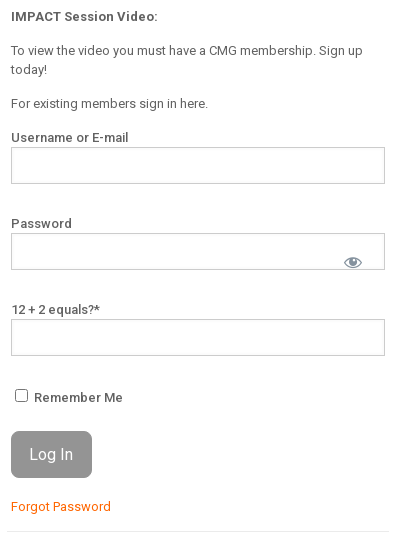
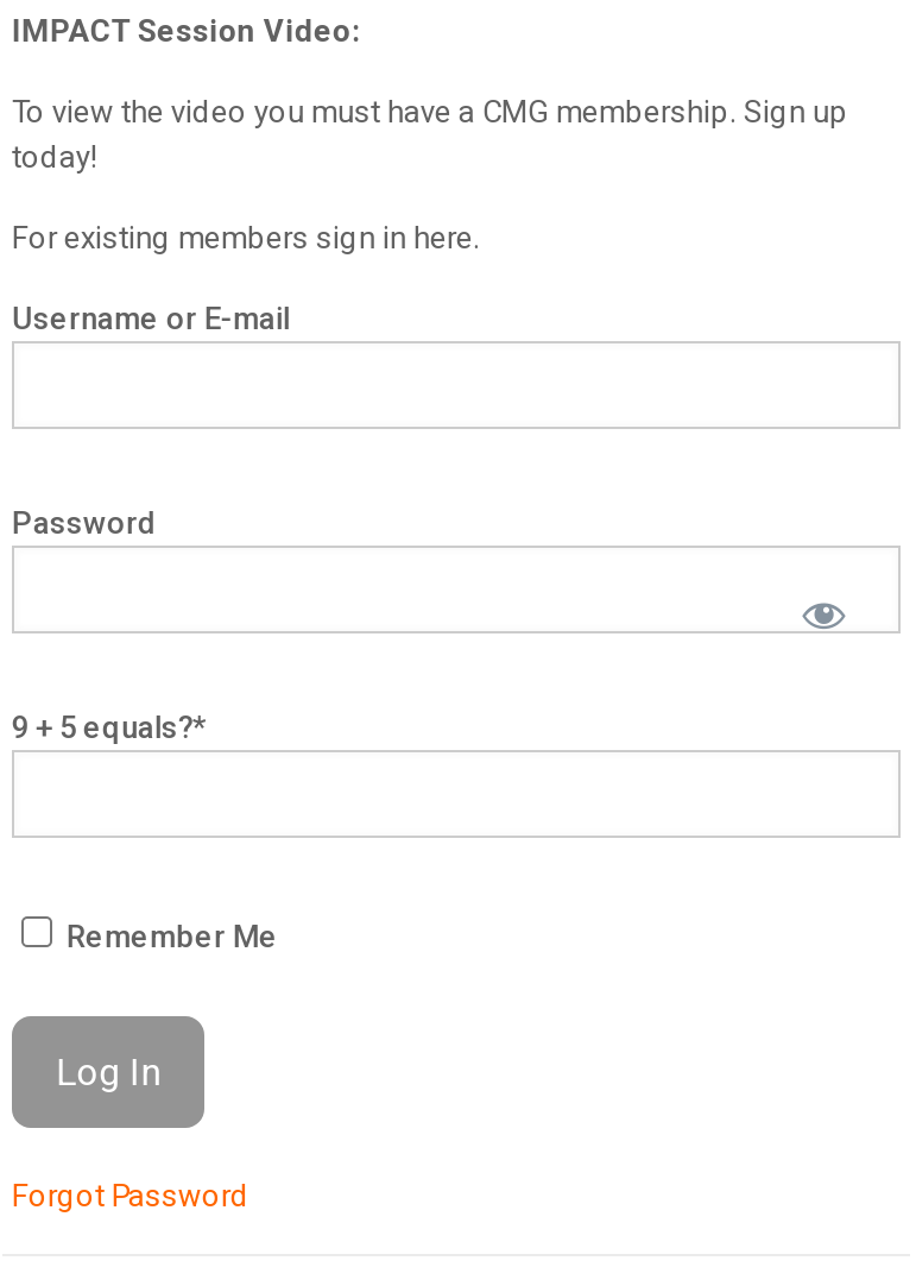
[11,302,100,317] 12 + 2 equals?* -> [11,710,206,745] 9 + 5 equals?*

